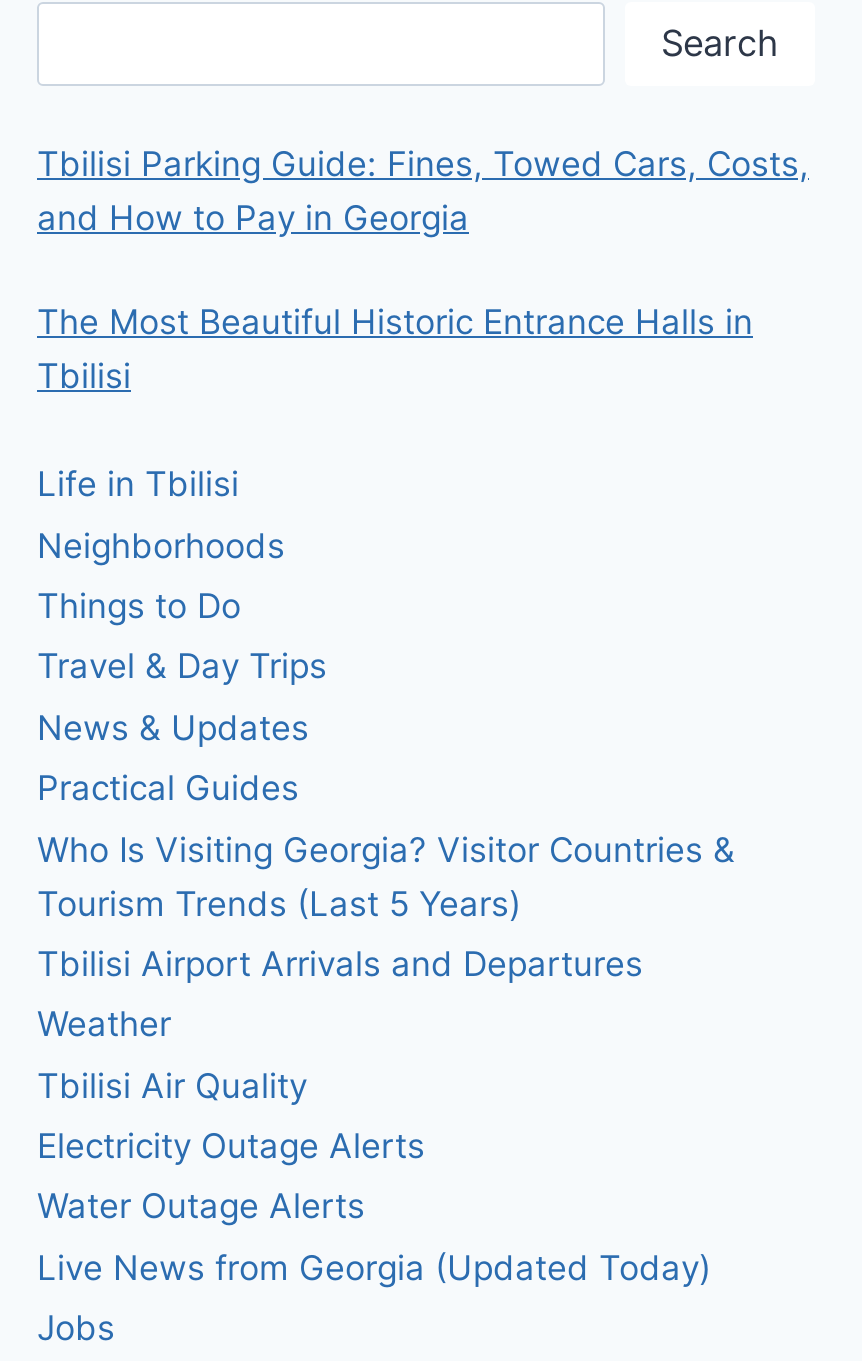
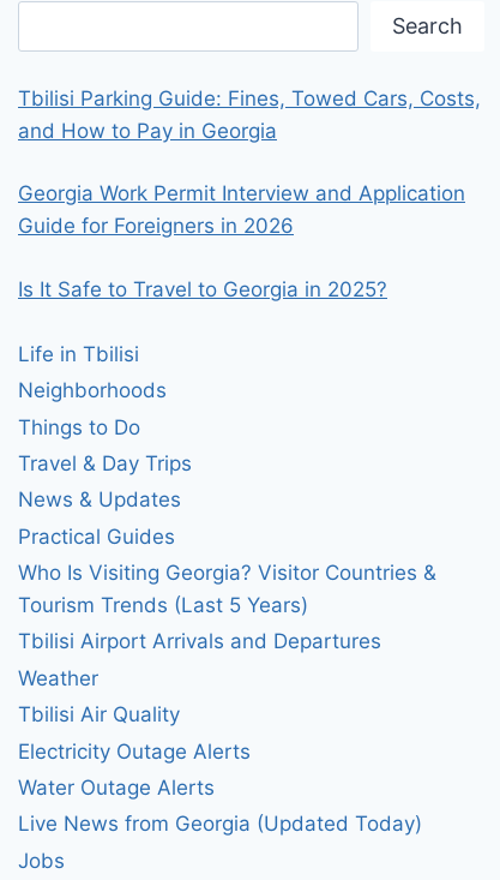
[37,302,753,396] The Most Beautiful Historic Entrance Halls in | Tbilisi -> [18,182,465,301] Georgia Work Permit Interview and Application | Guide for Foreigners in 2026 | Is It Safe to Travel to Georgia in 2025?

